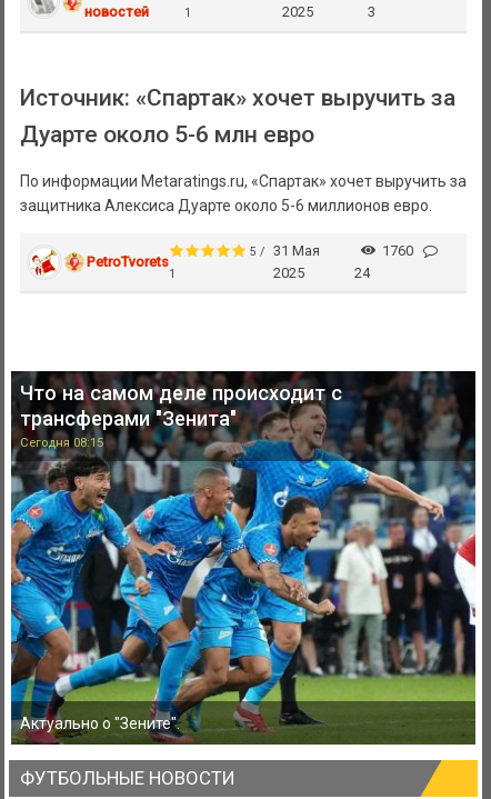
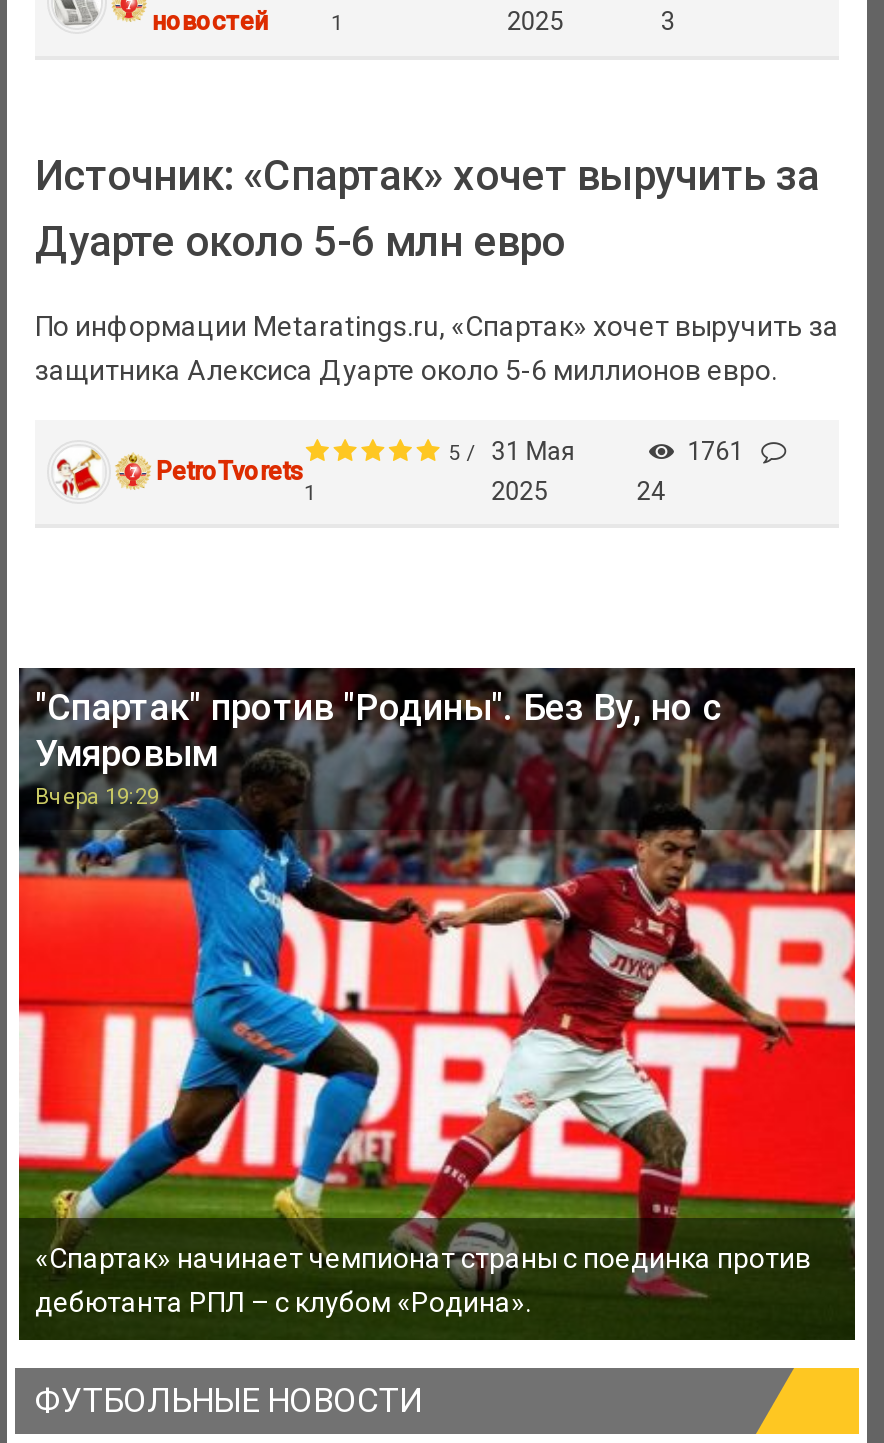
[382,242,417,259] 1760 -> [687,436,749,466] 1761
[10,371,477,745] [image] | Что на самом деле происходит с | трансферами "Зенита" | Сегодня 08:15 -> [17,668,857,1338] [image] | "Спартак" против "Родины". Без Ву, но с | Умяровым | Вчера 19:29
[20,714,180,732] Актуально о "Зените". -> [35,1241,811,1317] «Спартак» начинает чемпионат страны с поединка против | дебютанта РПЛ – с клубом «Родина».

